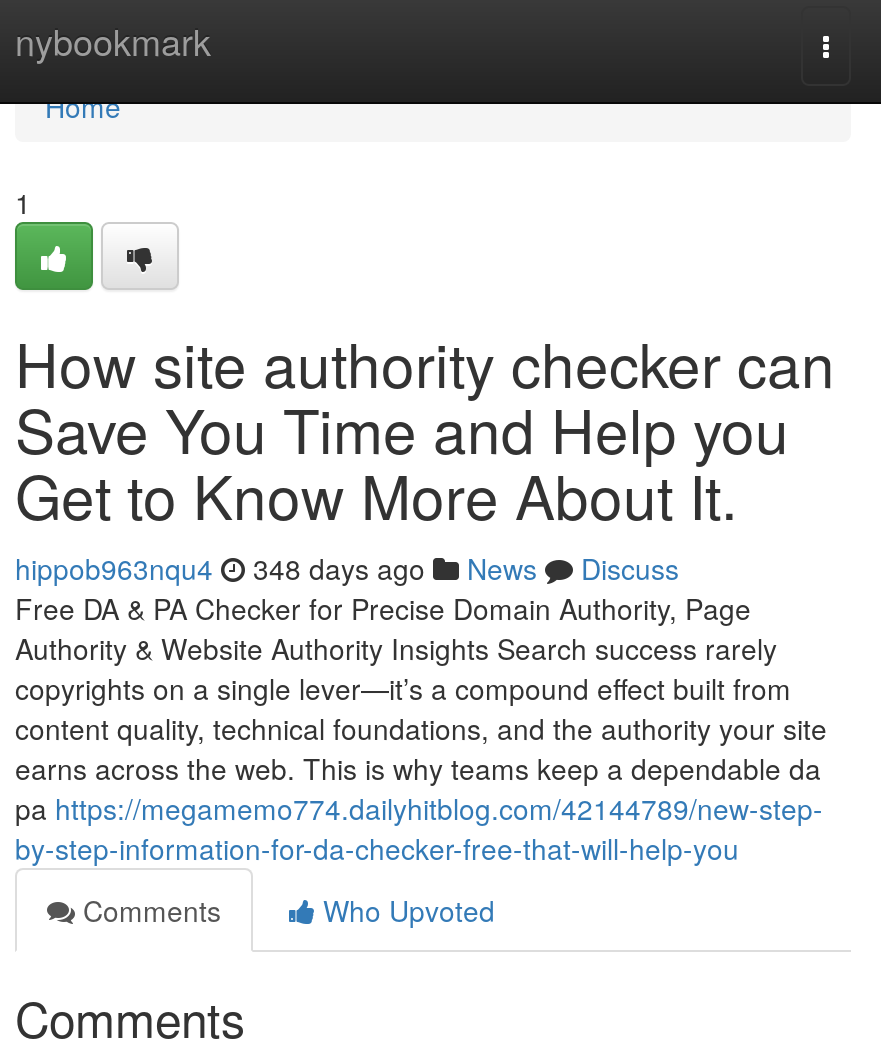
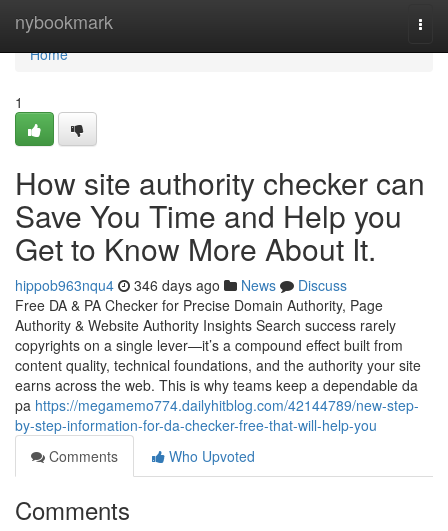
[15,548,679,588] hippob963nqu4 348 days ago News Discuss -> [15,275,347,295] hippob963nqu4 346 days ago News Discuss

